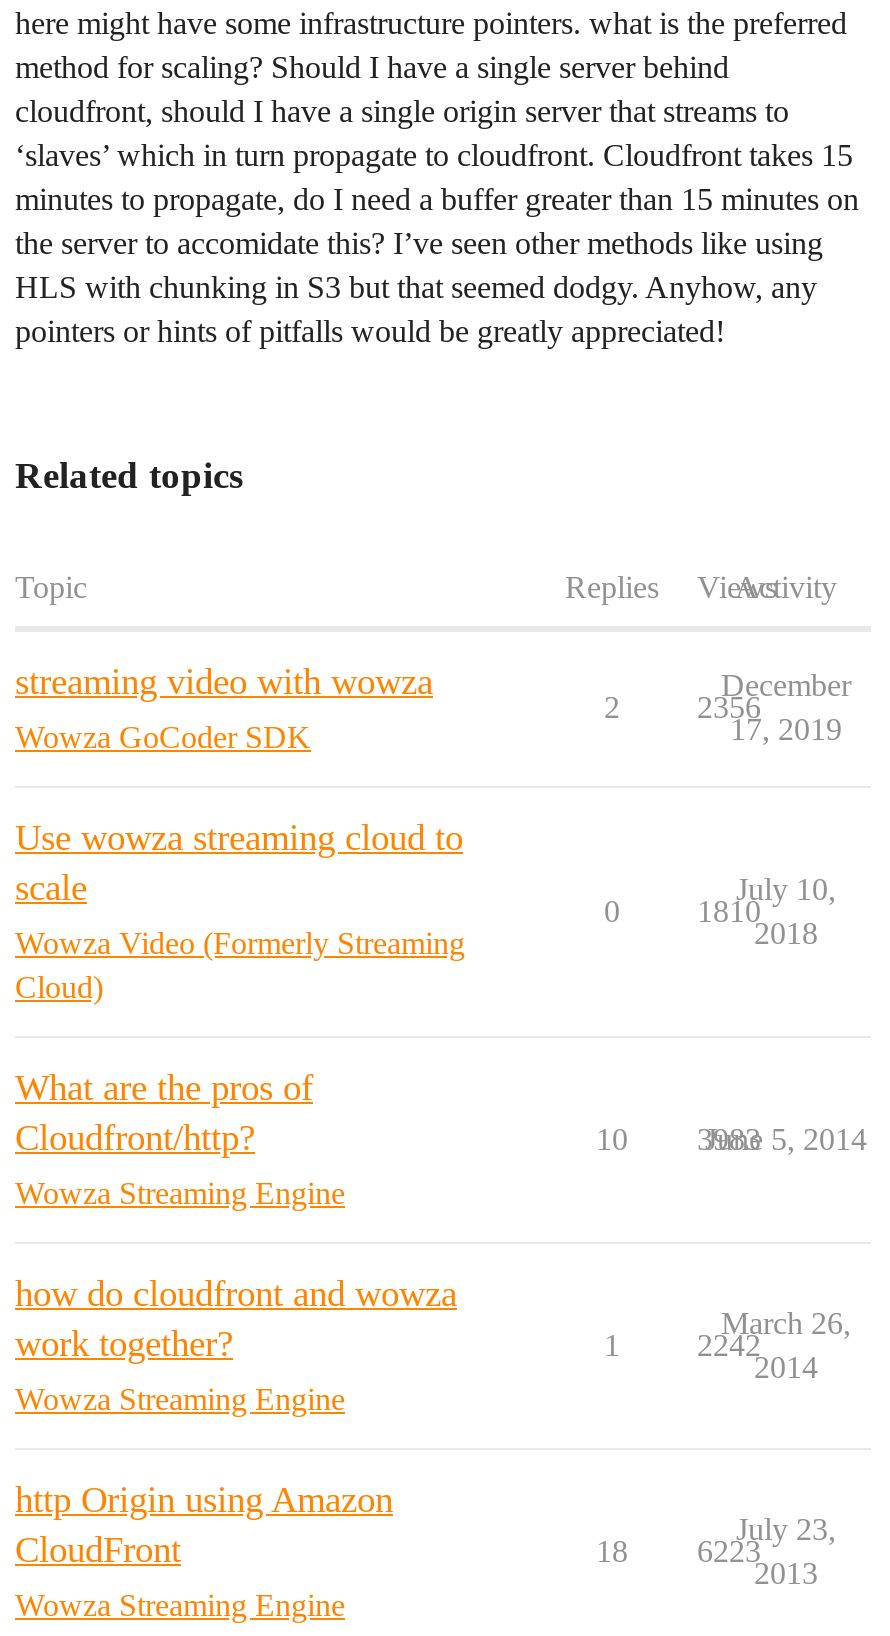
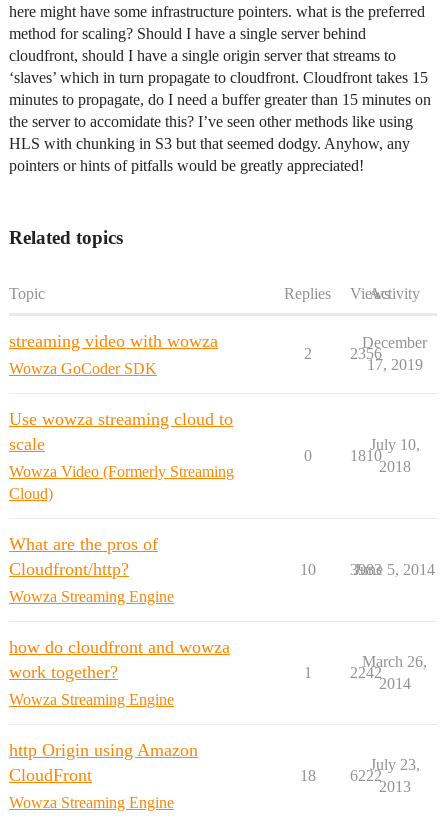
[697,1534,761,1568] 6223 -> [350,767,382,784] 6222

